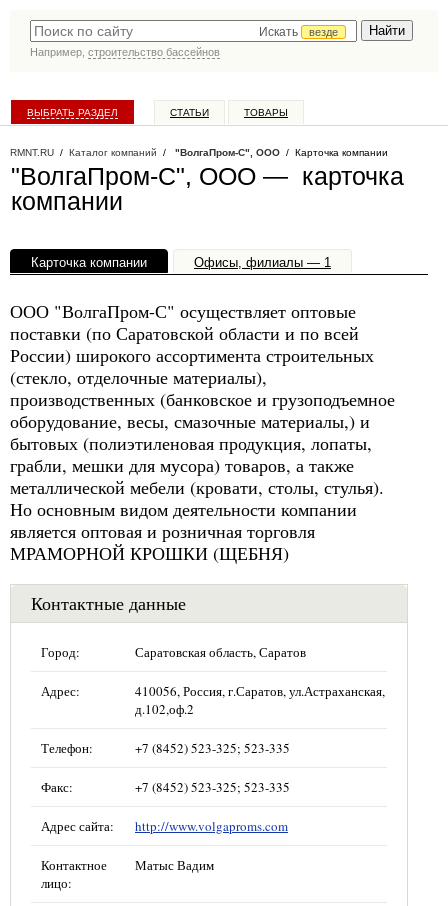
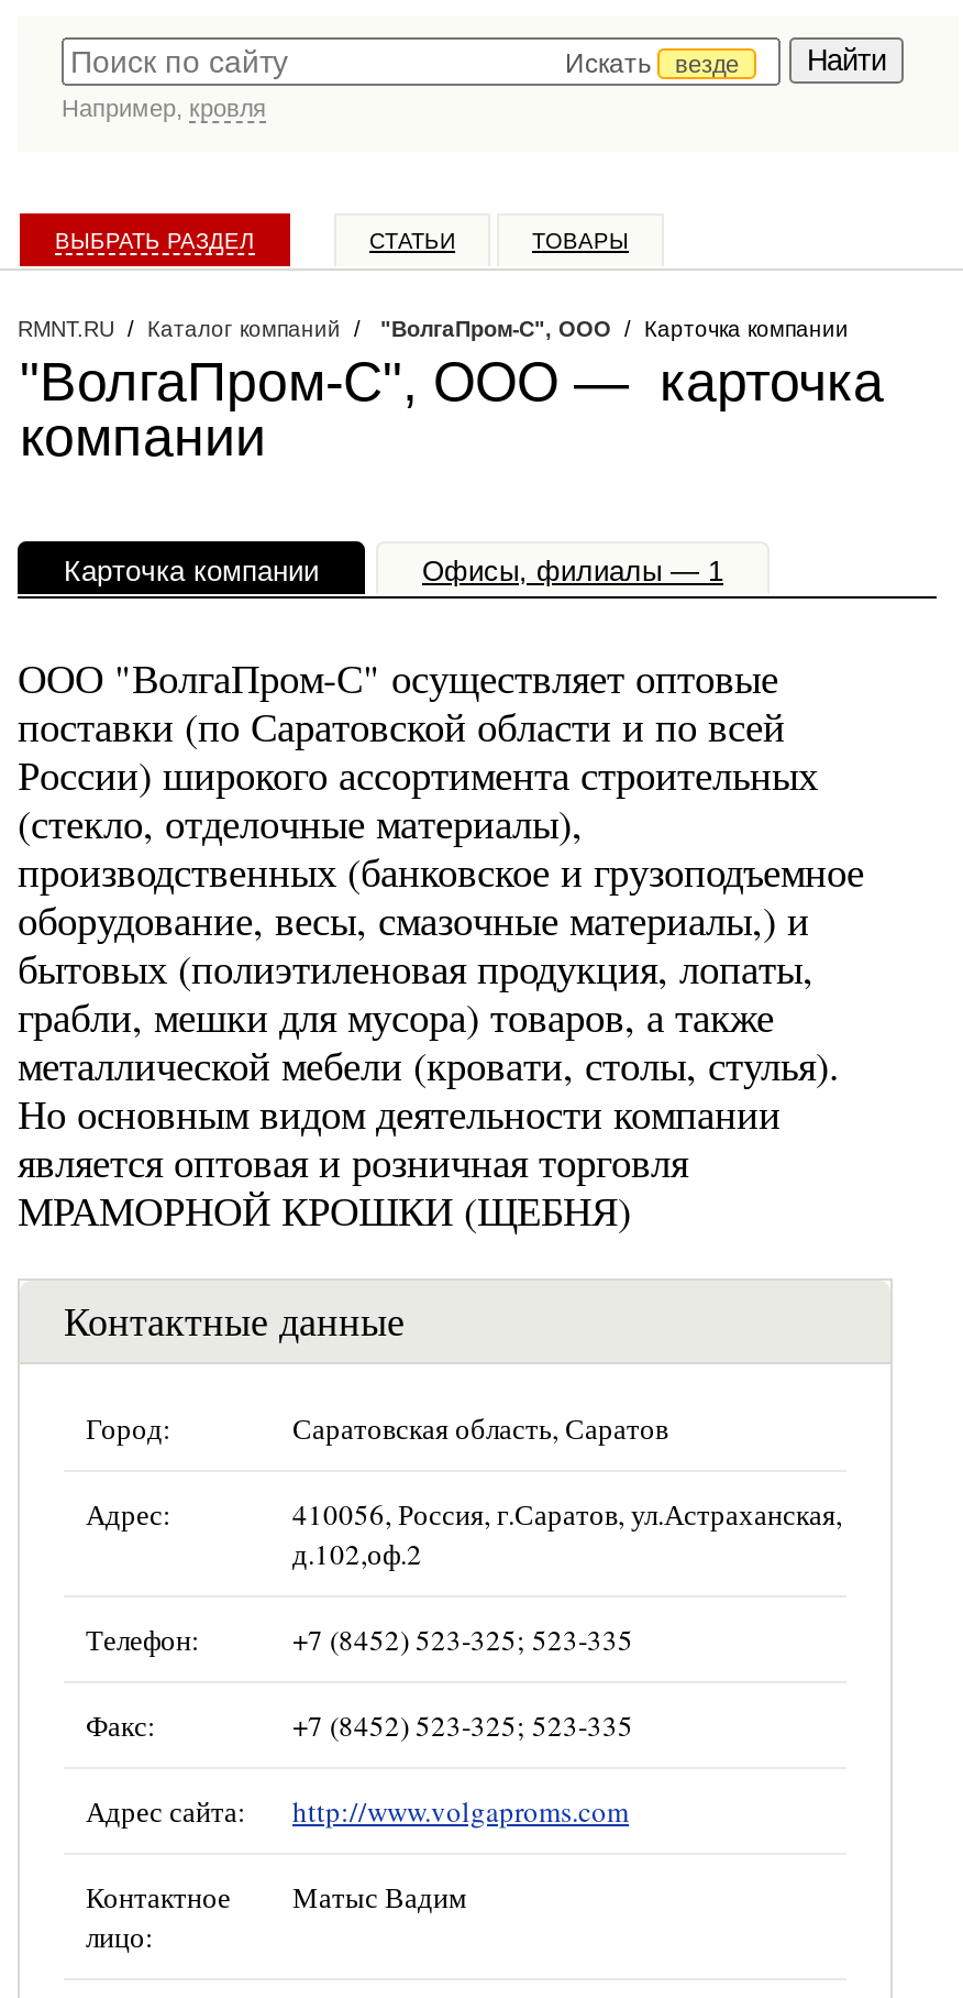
[30,46,220,58] Например, строительство бассейнов -> [62,95,266,121] Например, кровля

